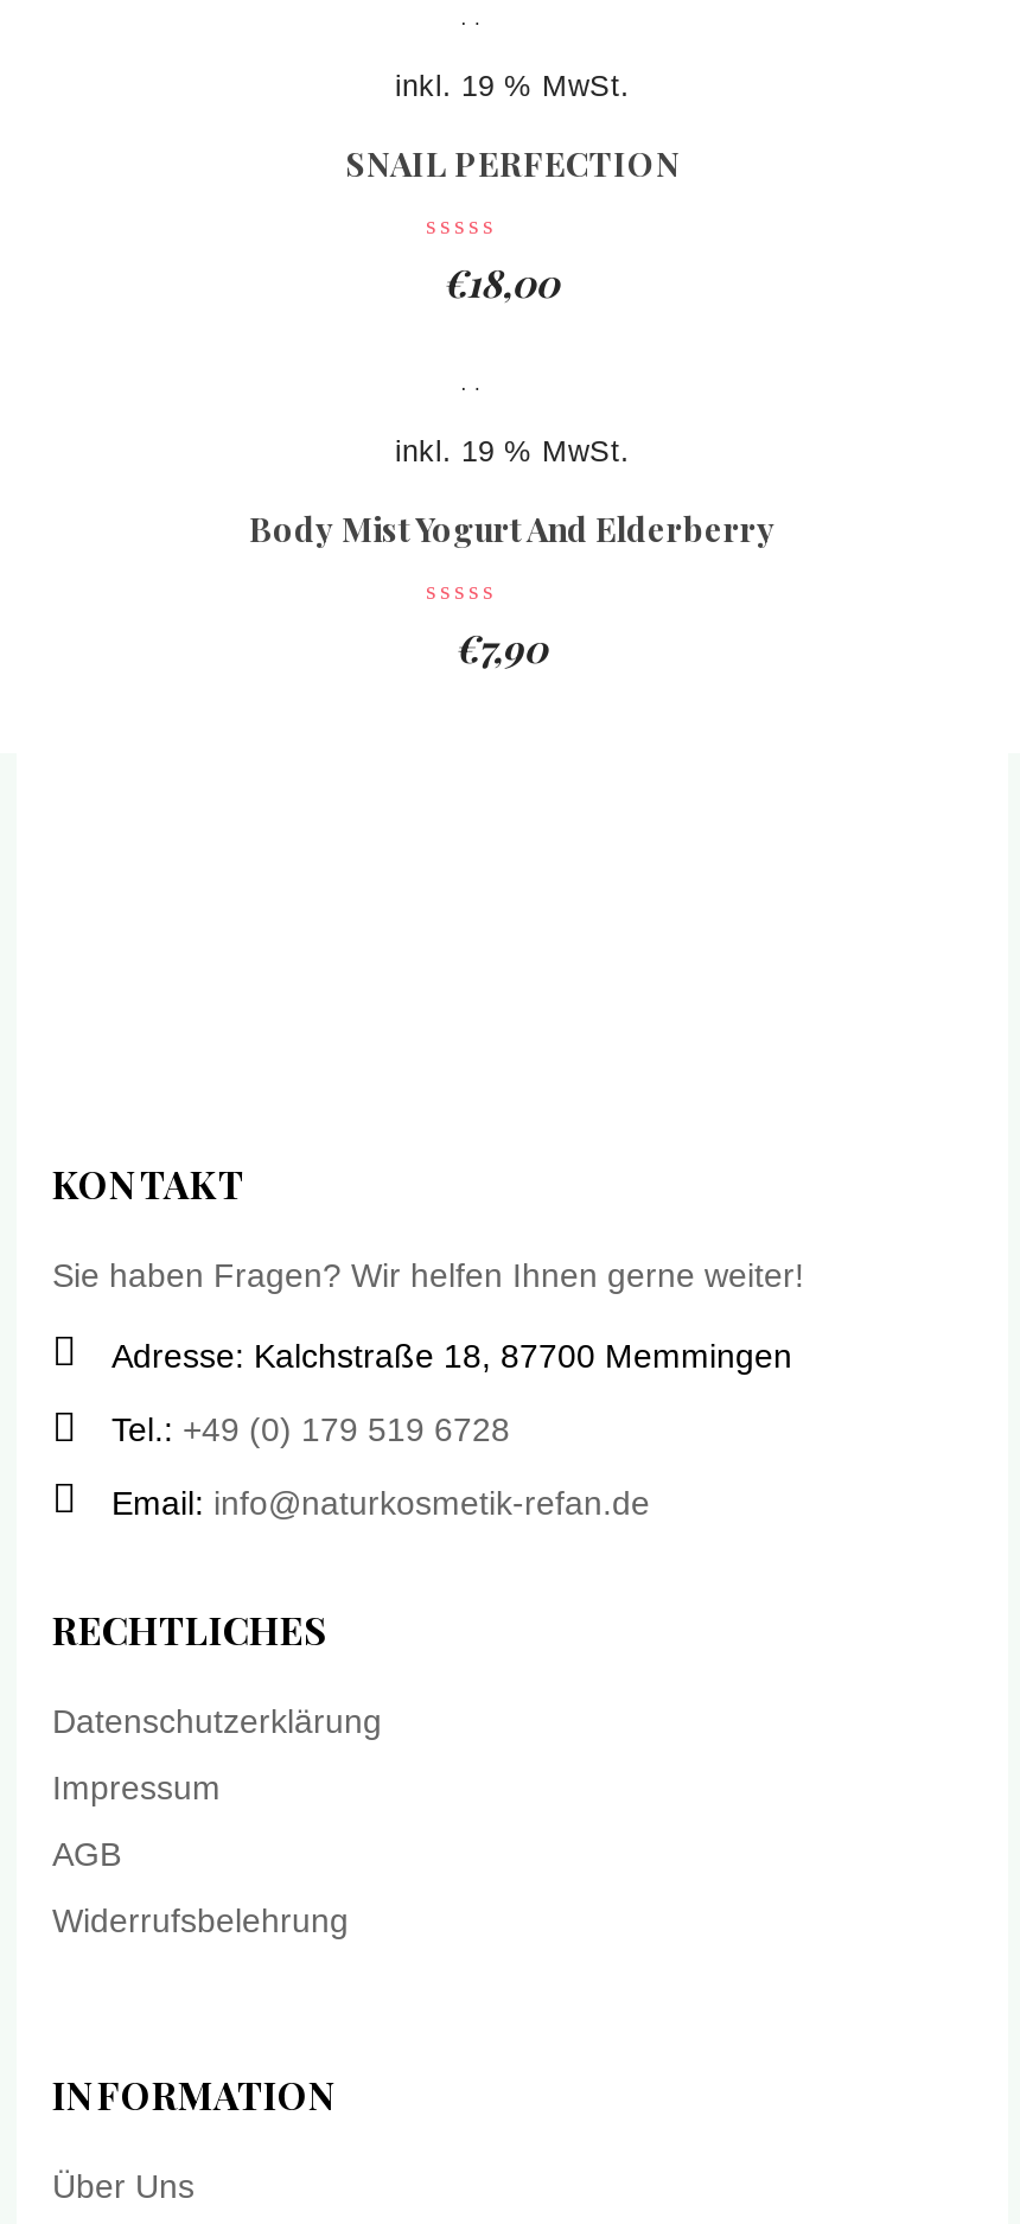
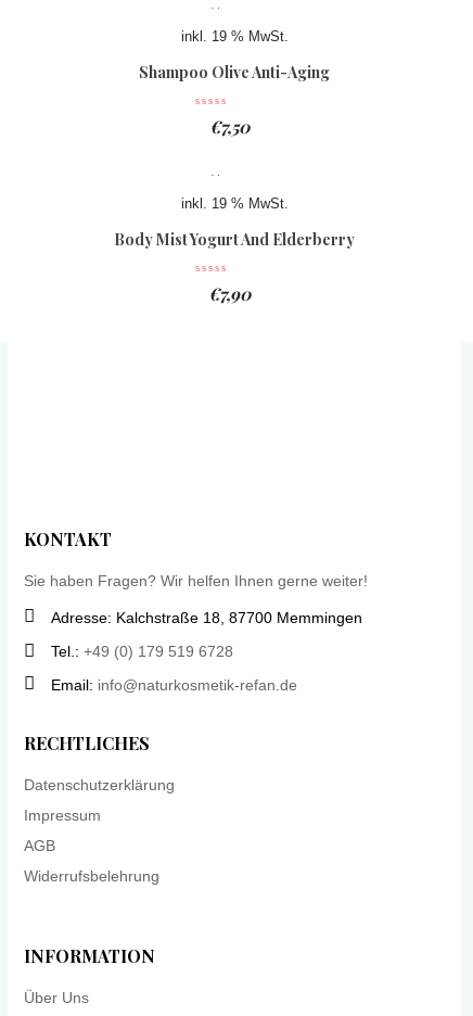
[345,141,680,186] SNAIL PERFECTION -> [139,62,330,82] Shampoo Olive Anti-Aging
[442,257,559,307] €18,00 -> [209,115,249,138] €7,50

